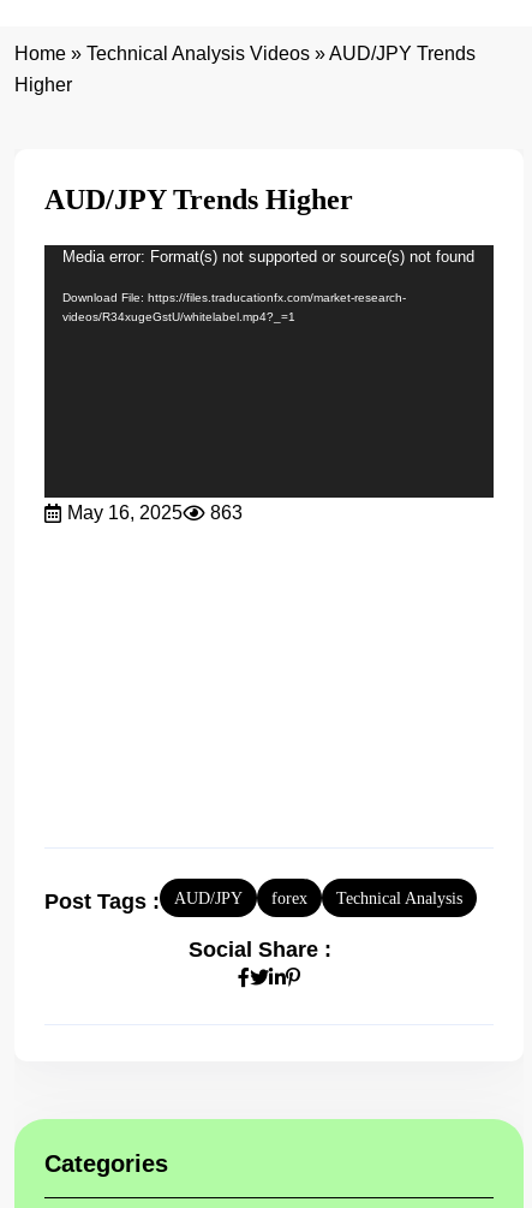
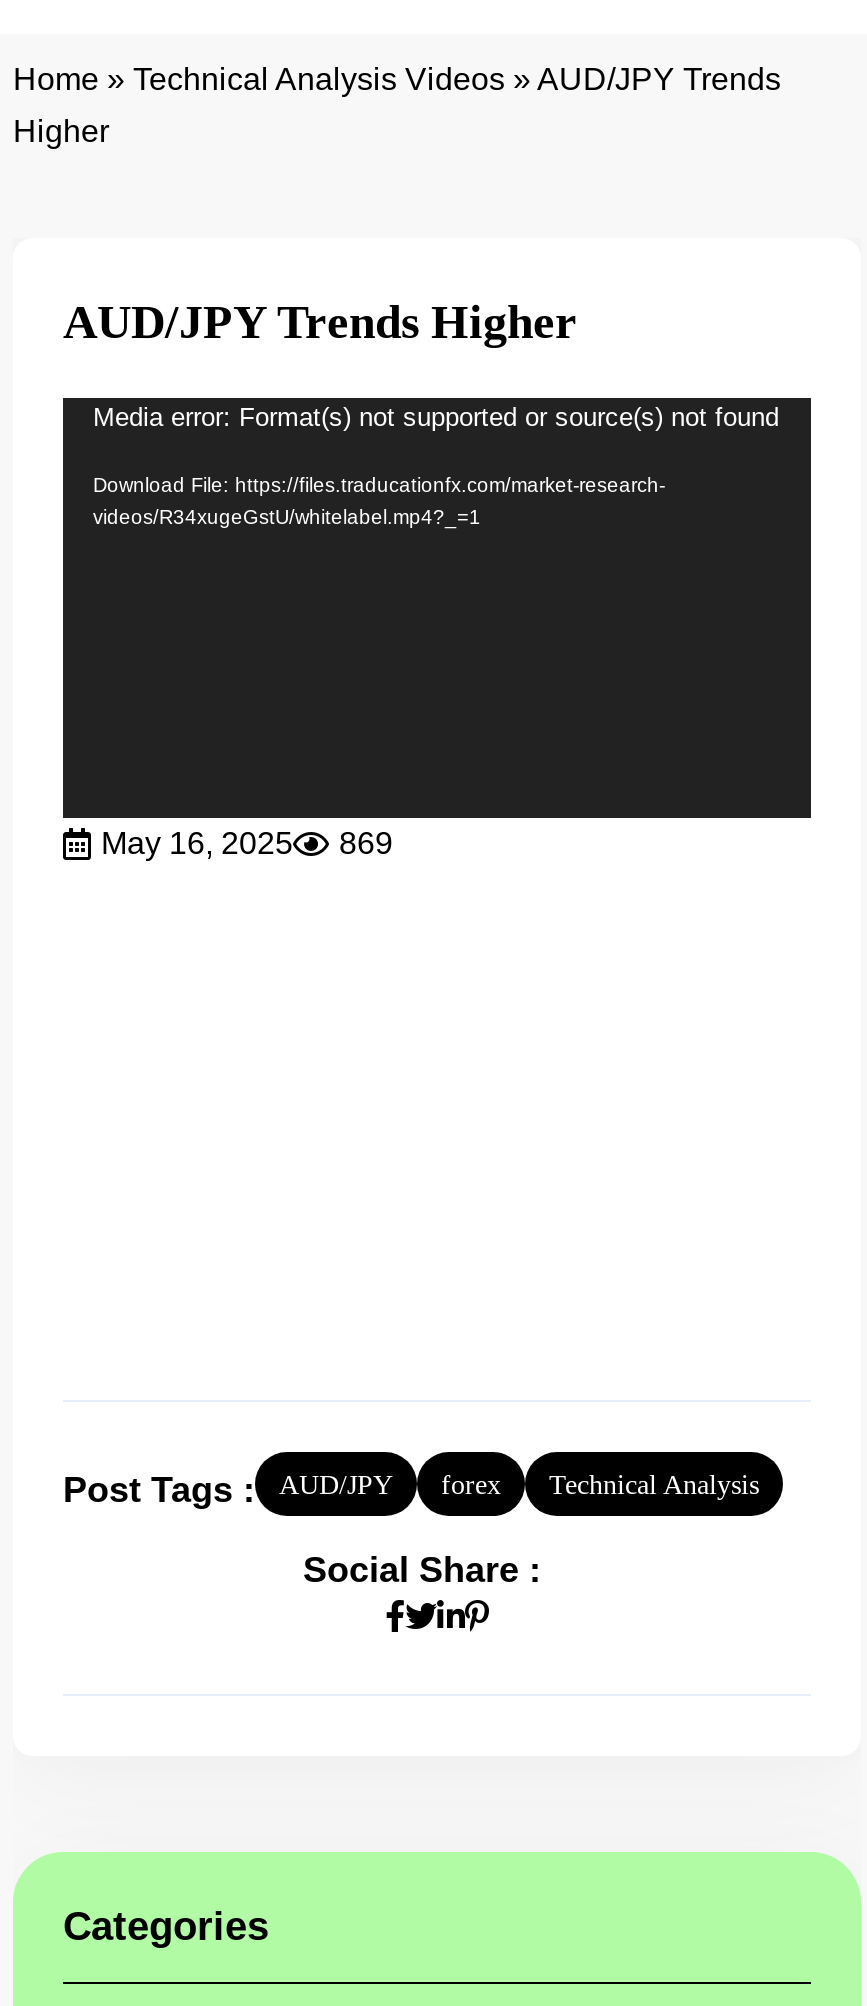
[67,503,243,523] May 16, 2025 863 -> [101,827,393,861] May 16, 2025 869

